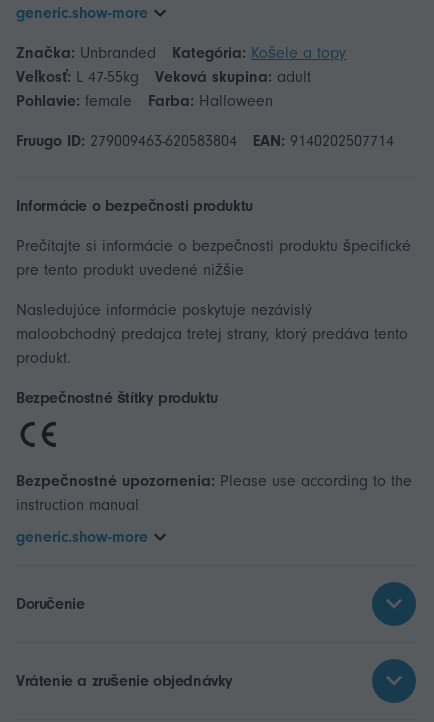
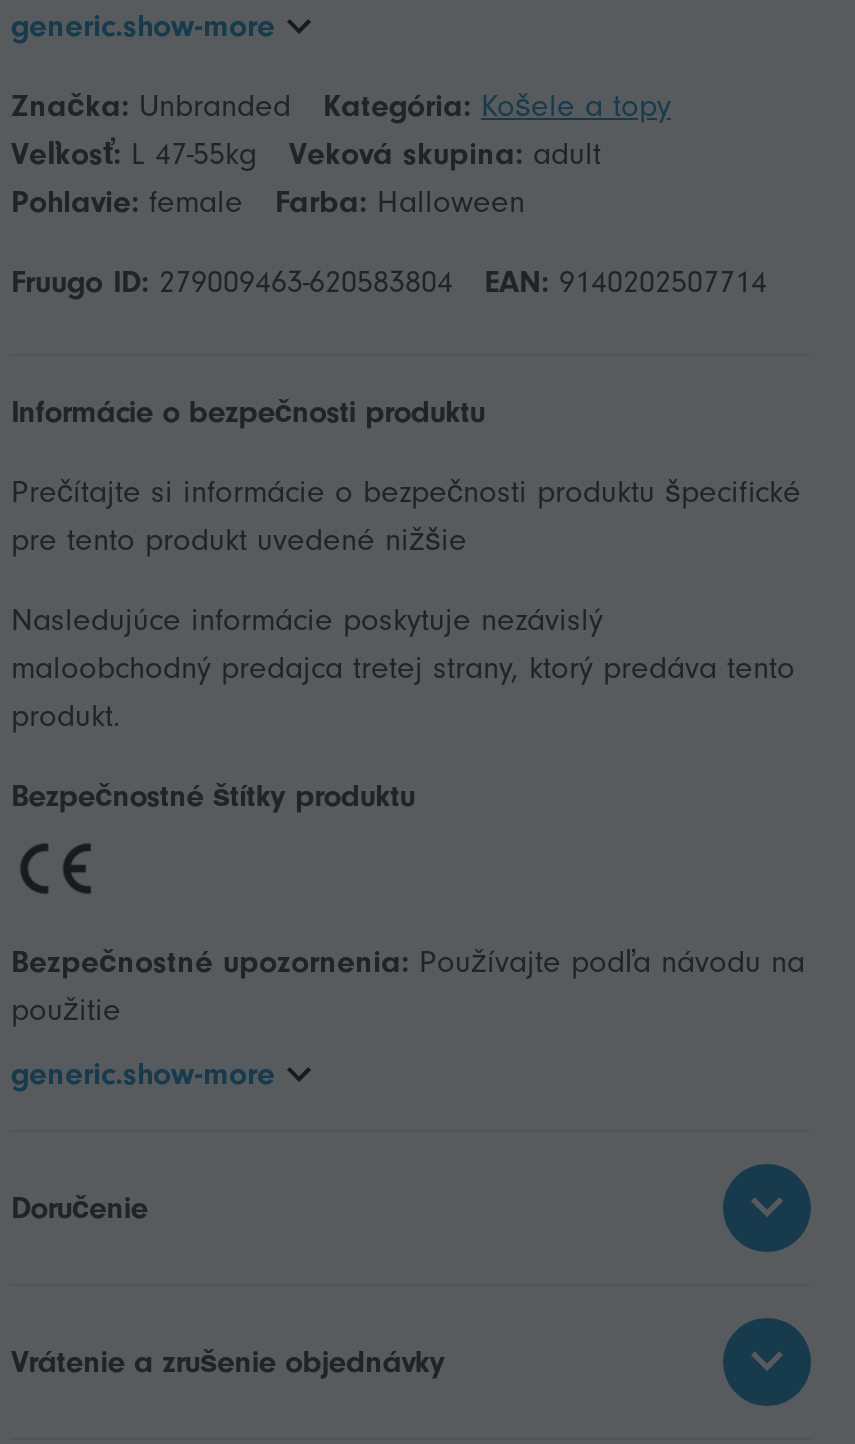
[16,472,412,514] Bezpečnostné upozornenia: Please use according to the | instruction manual -> [11,944,805,1028] Bezpečnostné upozornenia: Používajte podľa návodu na | použitie

